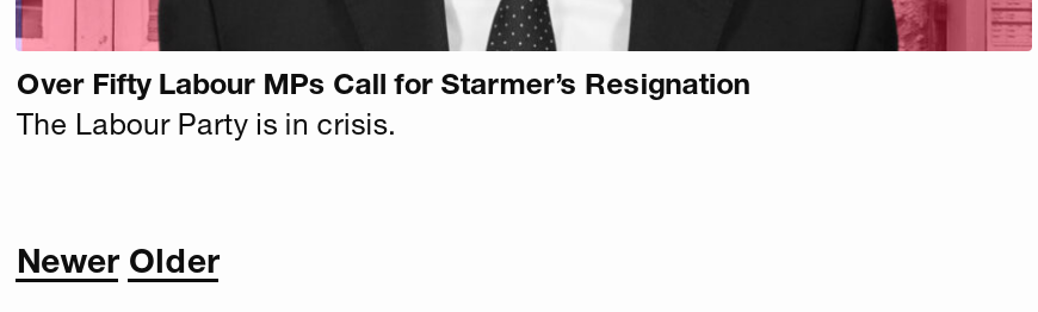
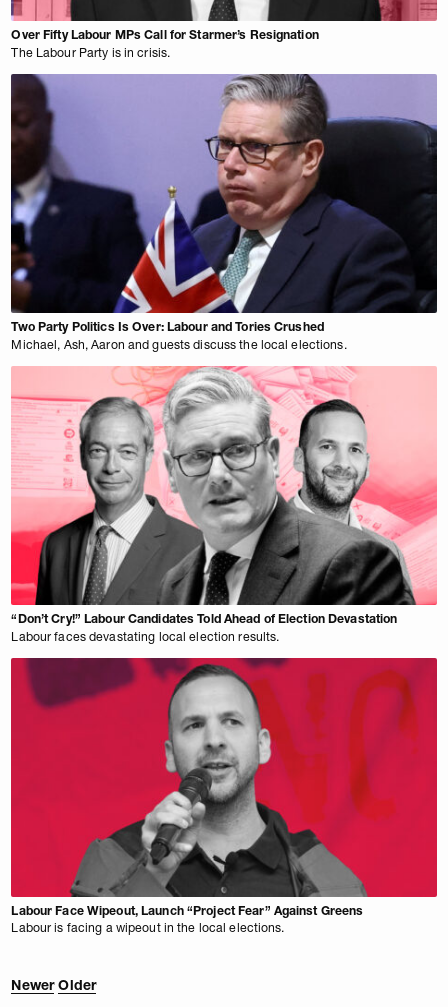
none -> [10,73,438,352] [image] | Two Party Politics Is Over: Labour and Tories Crushed | Michael, Ash, Aaron and guests discuss the local elections.
none -> [10,365,437,643] [image] | “Don’t Cry!” Labour Candidates Told Ahead of Election Devastation | Labour faces devastating local election results.
none -> [10,657,436,935] [image] | Labour Face Wipeout, Launch “Project Fear” Against Greens | Labour is facing a wipeout in the local elections.

